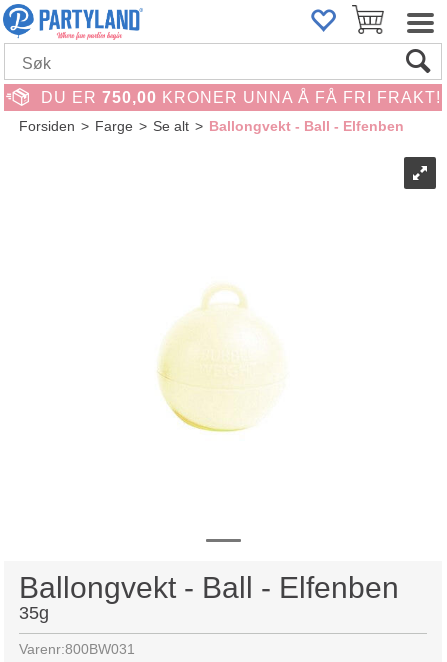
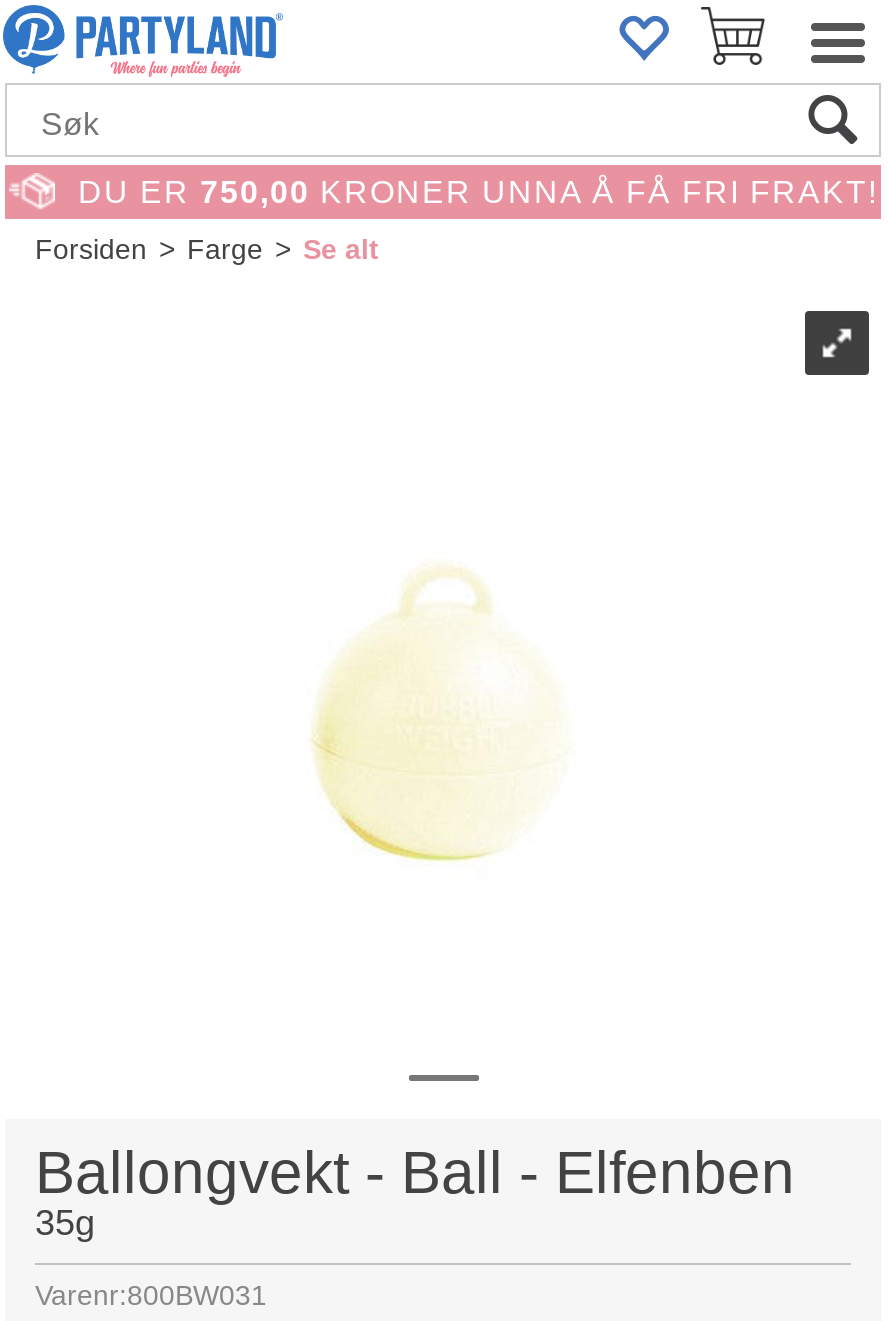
[19,118,404,134] Forsiden > Farge > Se alt > Ballongvekt - Ball - Elfenben -> [35,233,379,265] Forsiden > Farge > Se alt

